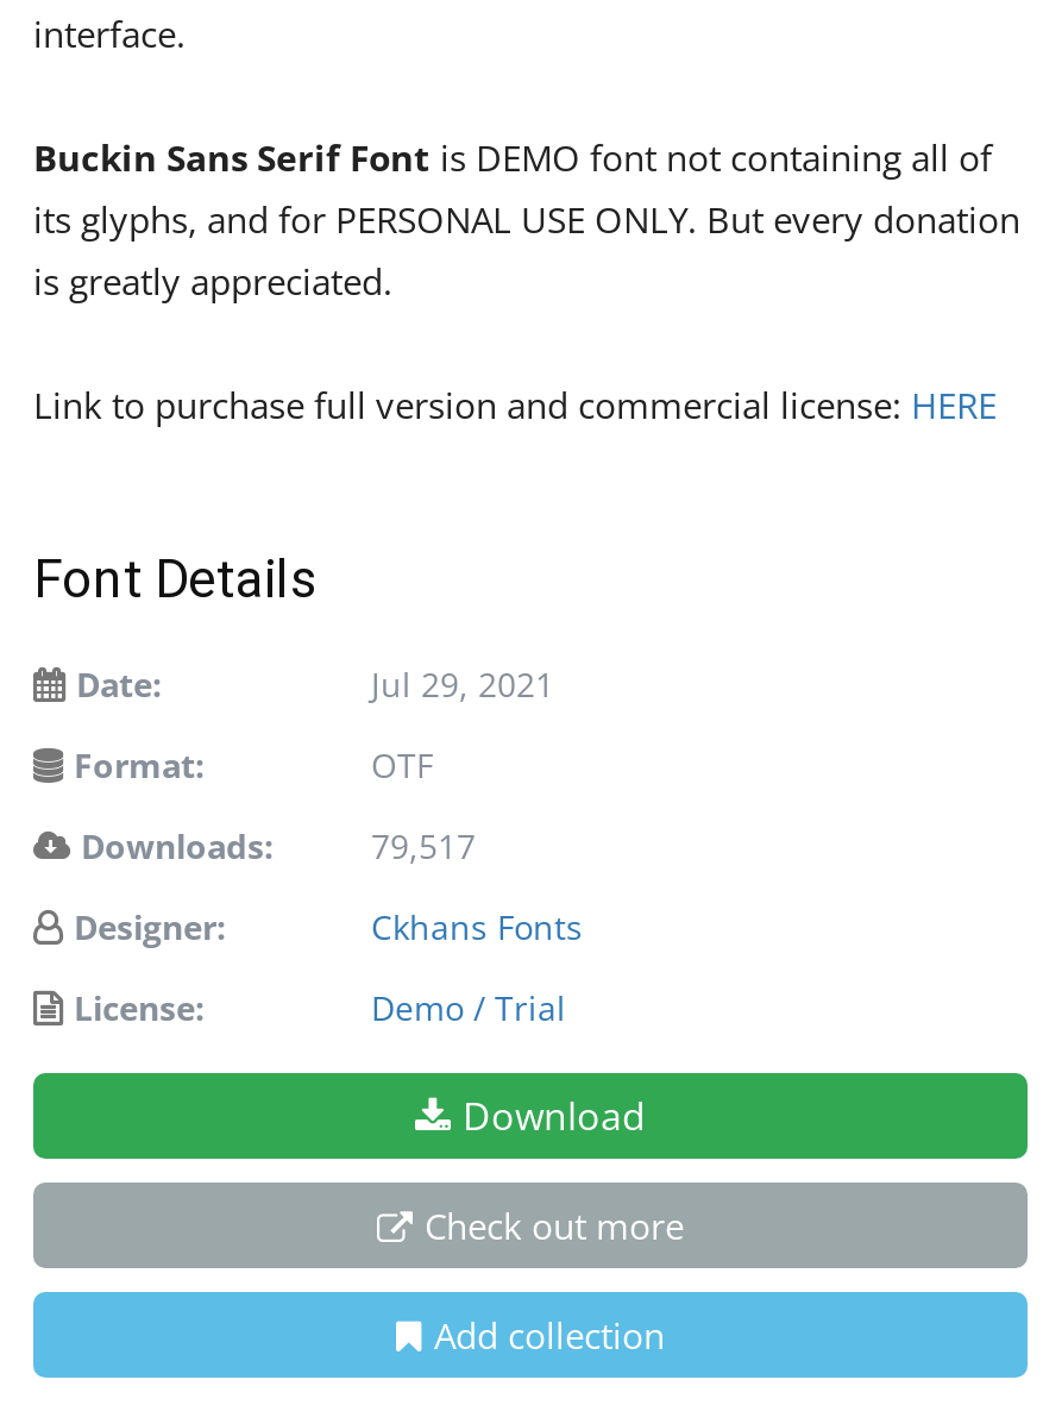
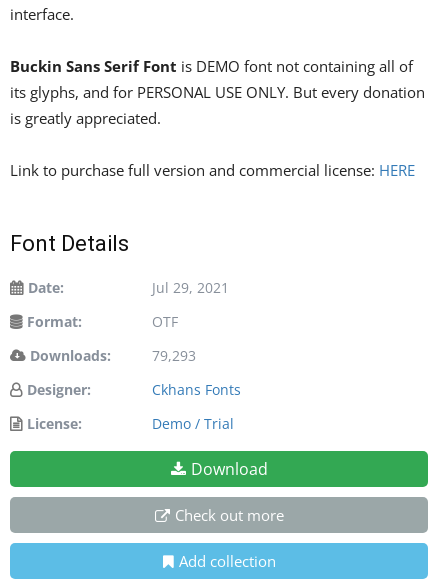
[371,823,476,868] 79,517 -> [152,346,196,365] 79,293

